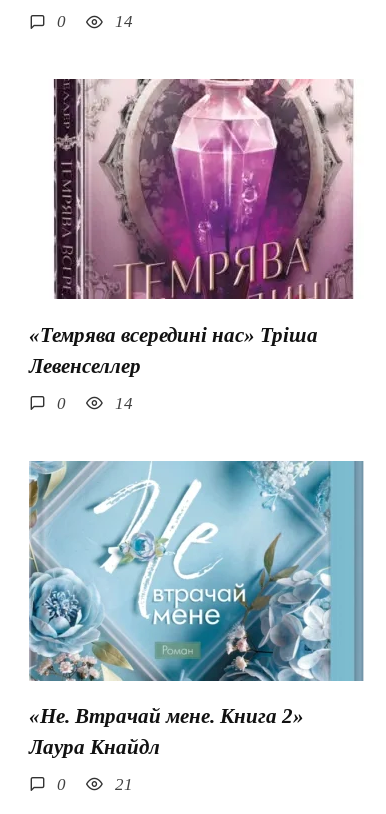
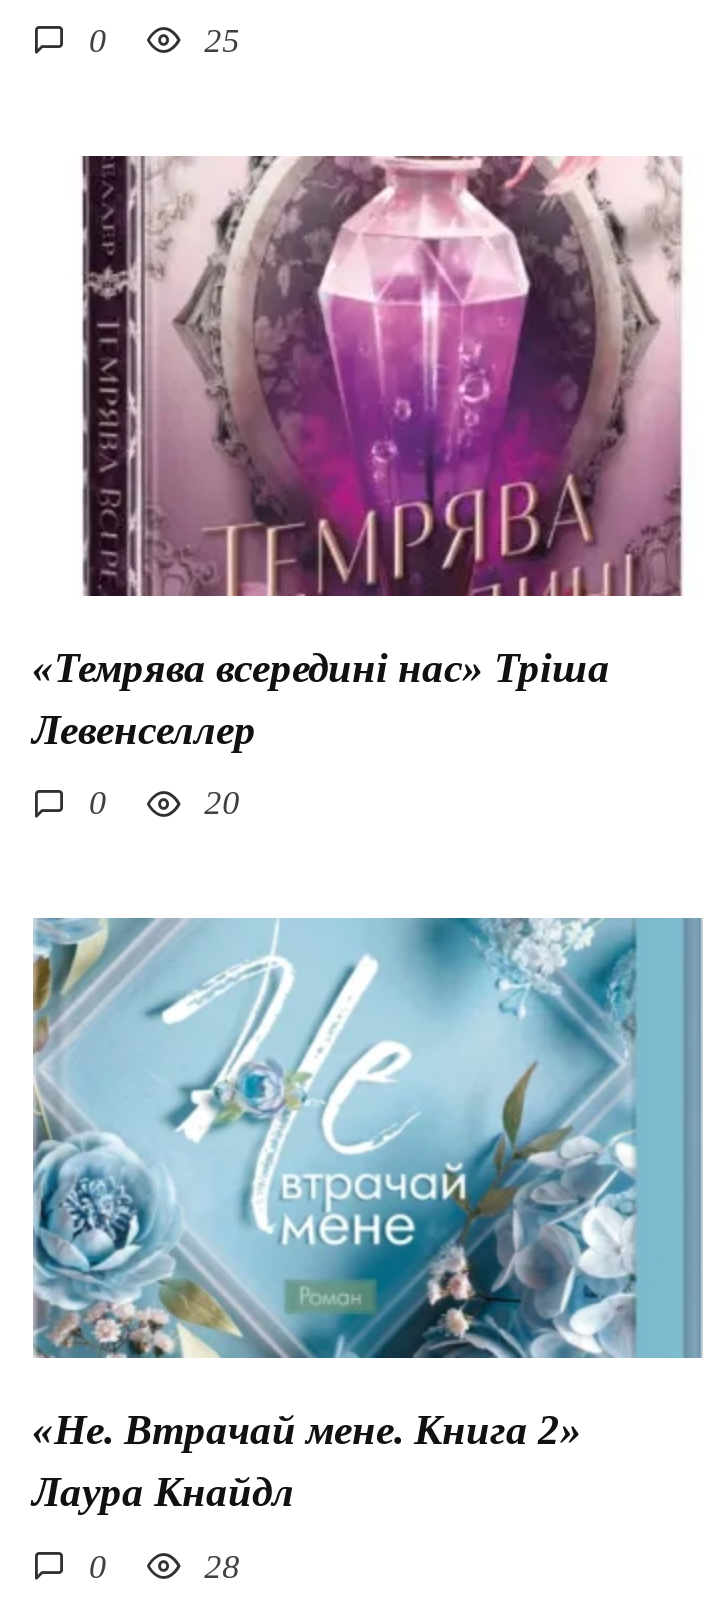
[115,12,133,31] 14 -> [204,21,240,59] 25
[115,393,133,412] 14 -> [204,784,240,822] 20
[115,775,133,794] 21 -> [204,1547,240,1585] 28

